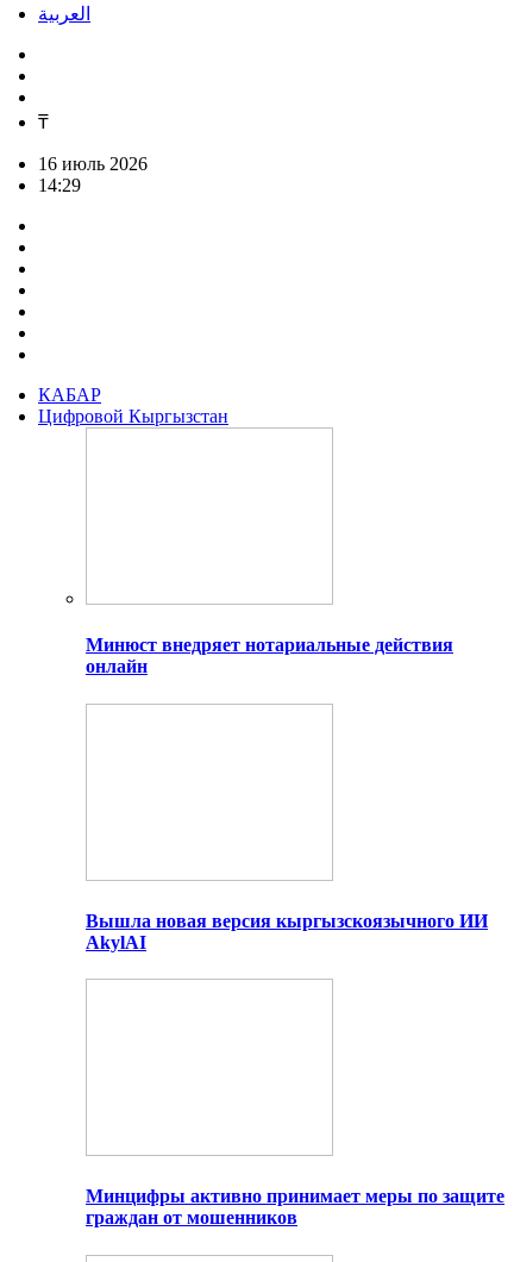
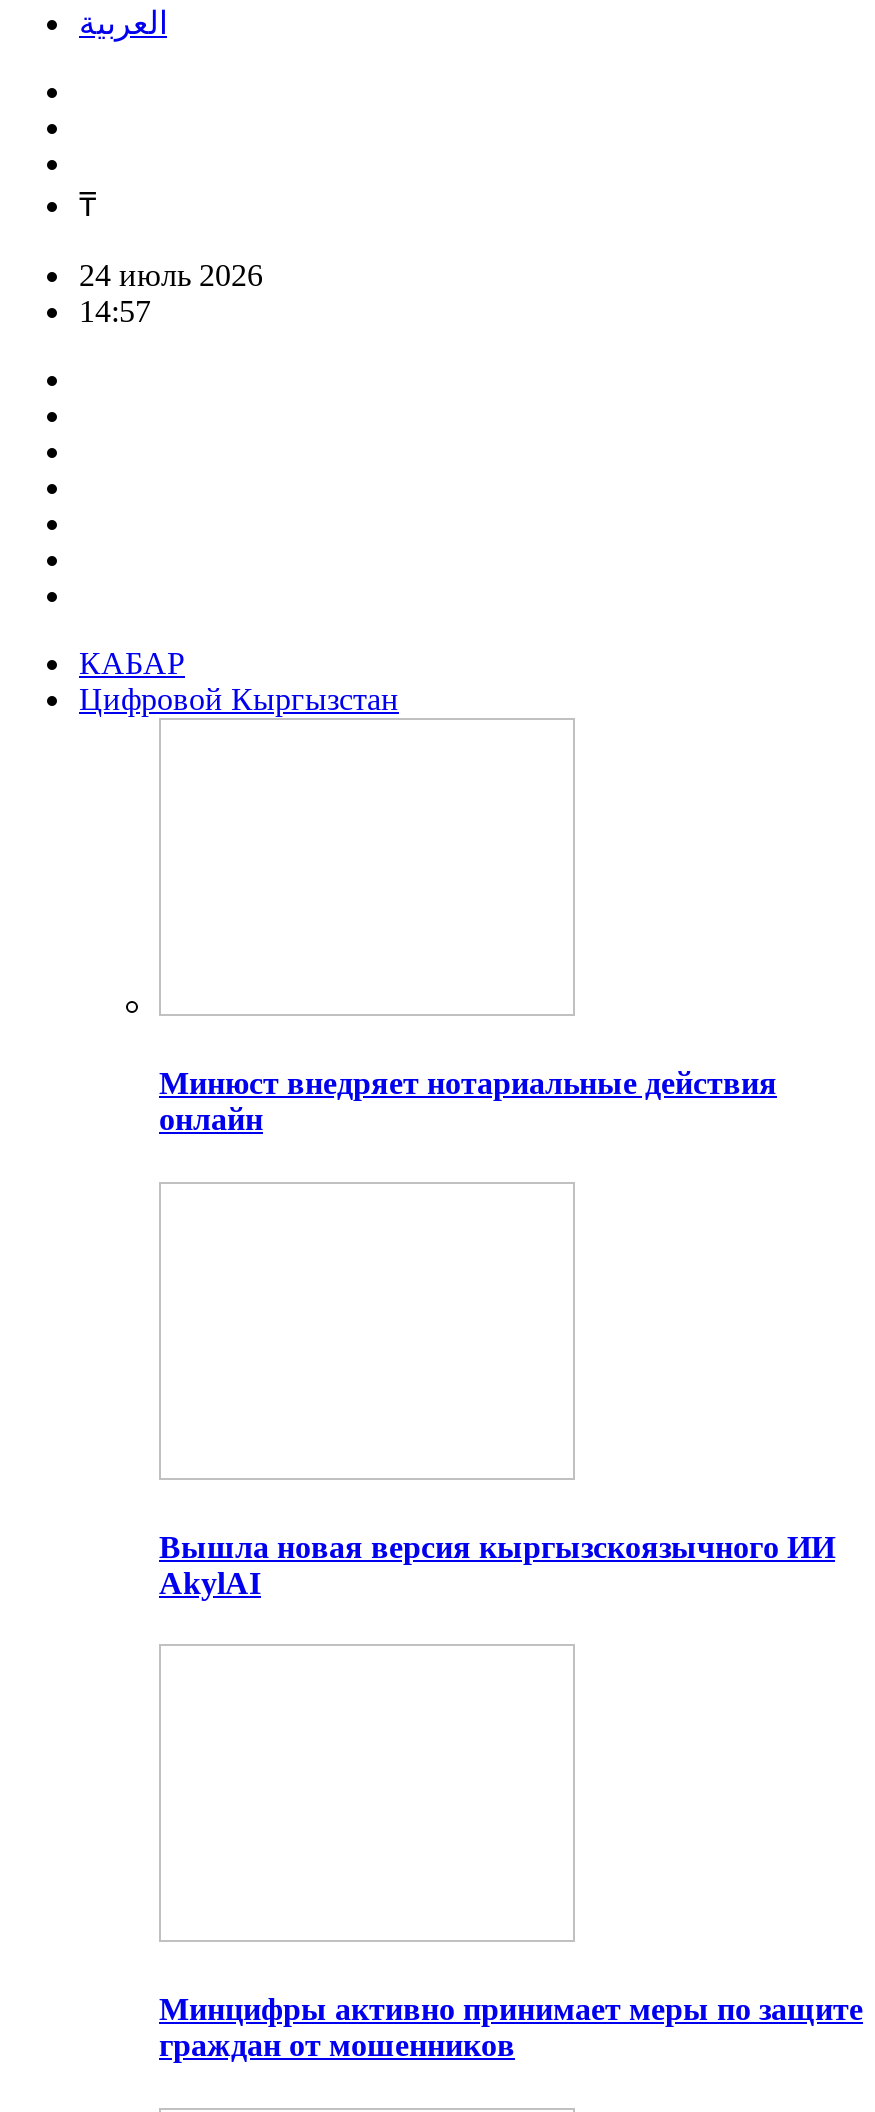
[38,154,148,174] 16 июль 2026 -> [79,258,263,292] 24 июль 2026
[38,175,81,195] 14:29 -> [79,294,151,328] 14:57

